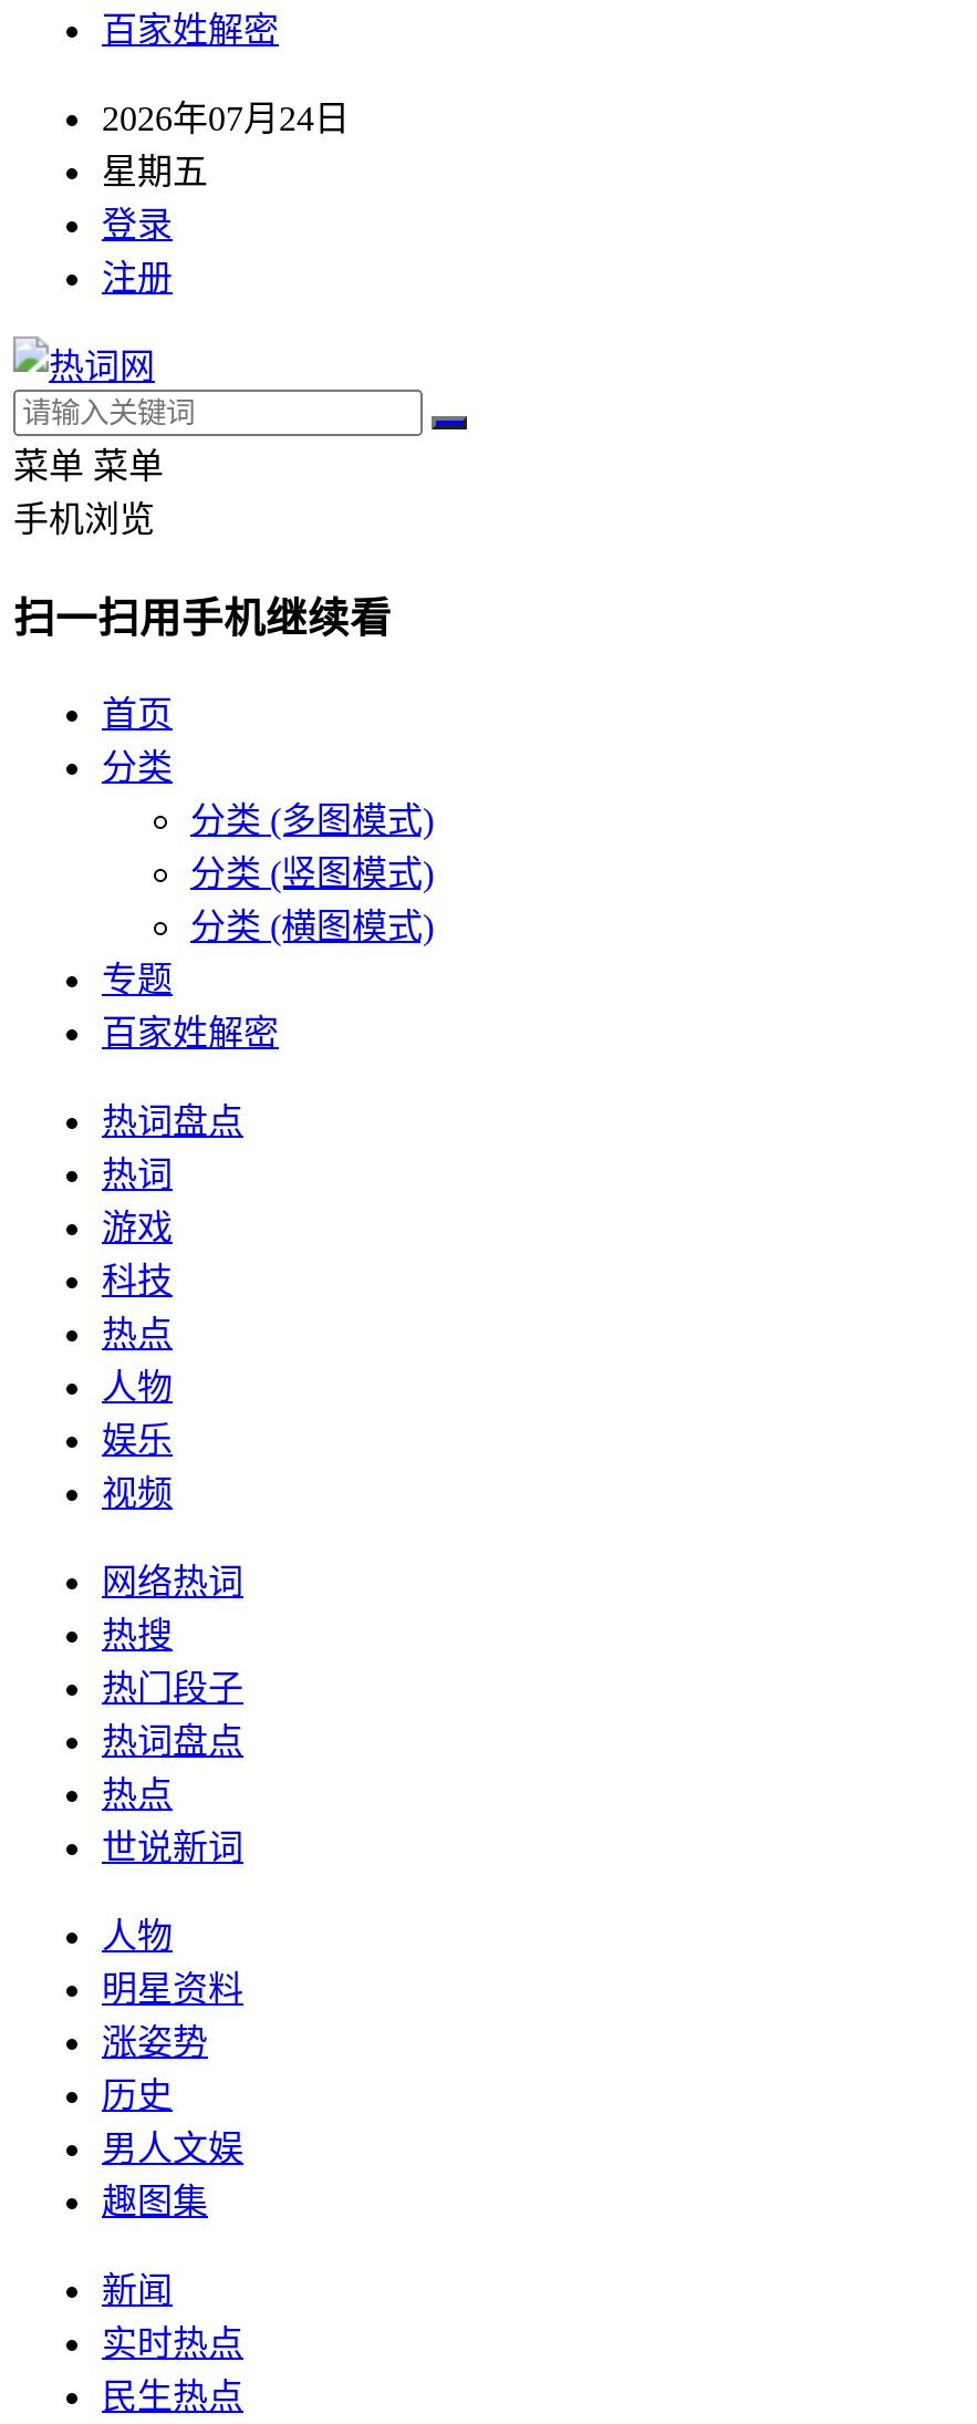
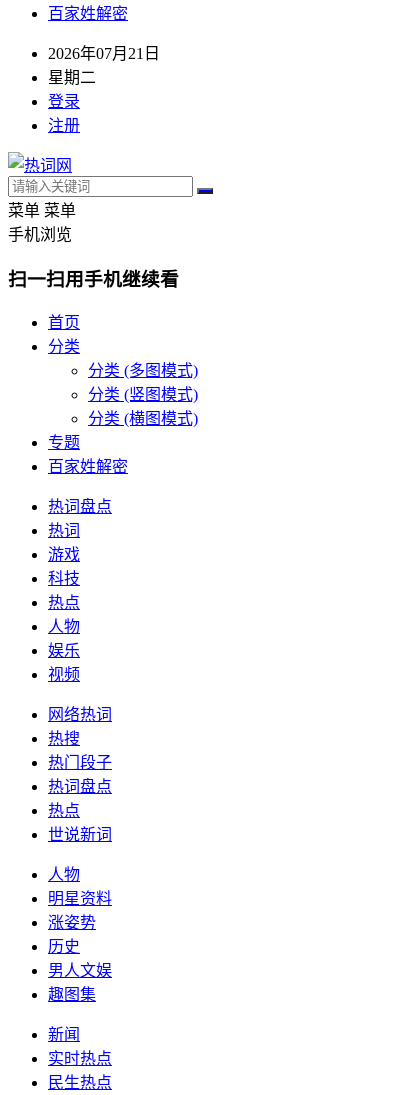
[102,100,350,137] 2026年07月24日 -> [48,45,160,62] 2026年07月21日
[102,153,208,190] 星期五 -> [48,69,96,86] 星期二

